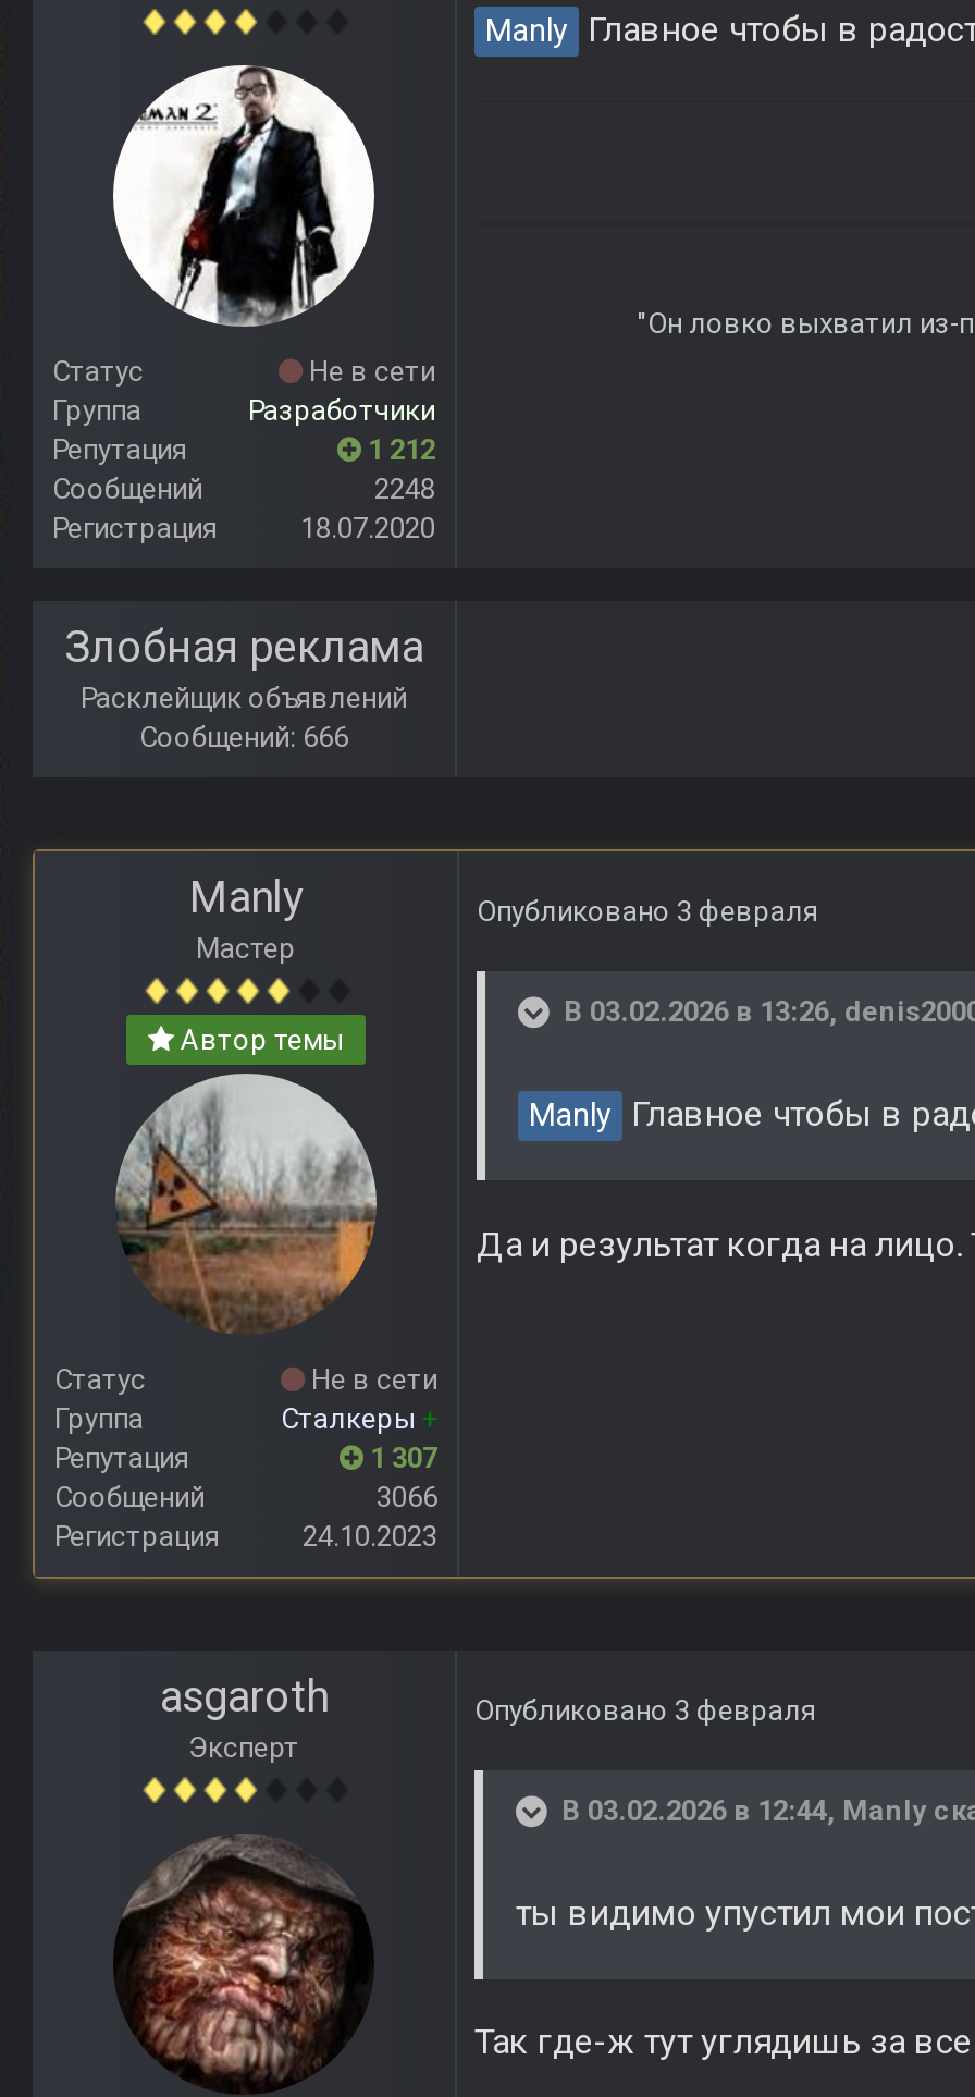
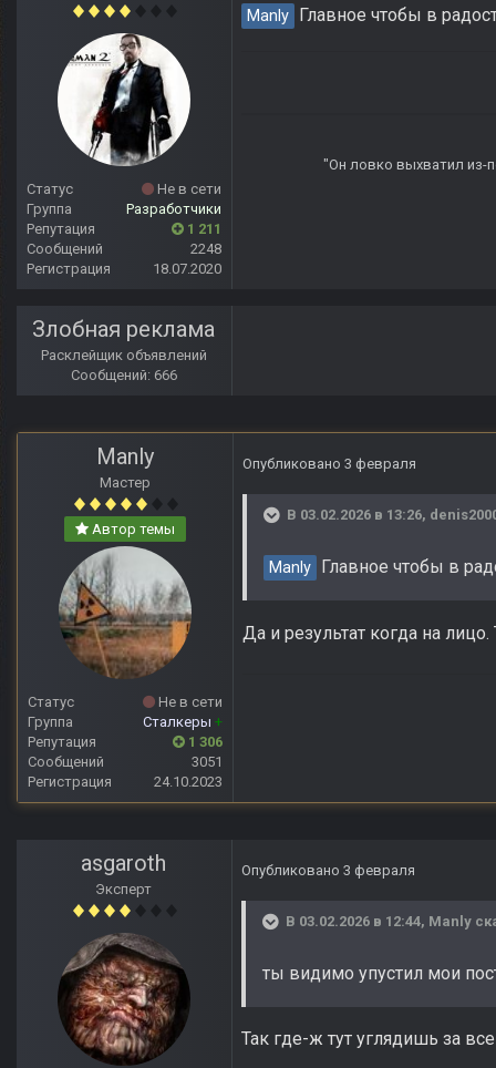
[361,434,435,466] 1 212 -> [184,221,221,237] 1 211
[363,1442,437,1475] 1 307 -> [185,734,223,750] 1 306
[377,1481,437,1514] 3066 -> [192,754,223,770] 3051

